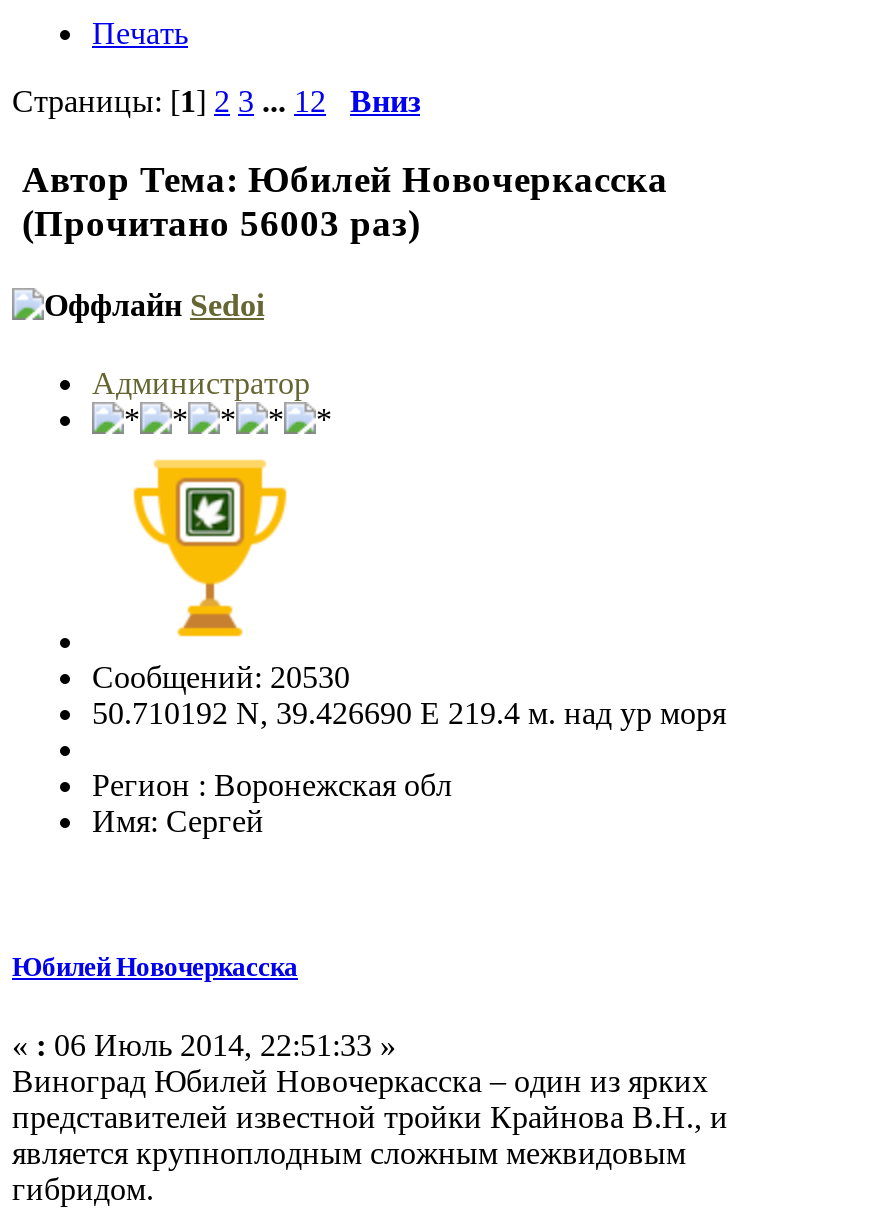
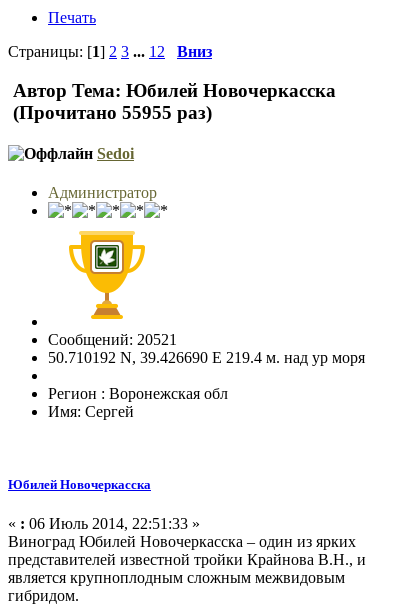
[12,201,420,243] (Прочитано 56003 раз) -> [8,102,212,123] (Прочитано 55955 раз)
[92,660,350,694] Сообщений: 20530 -> [48,331,177,348] Сообщений: 20521

